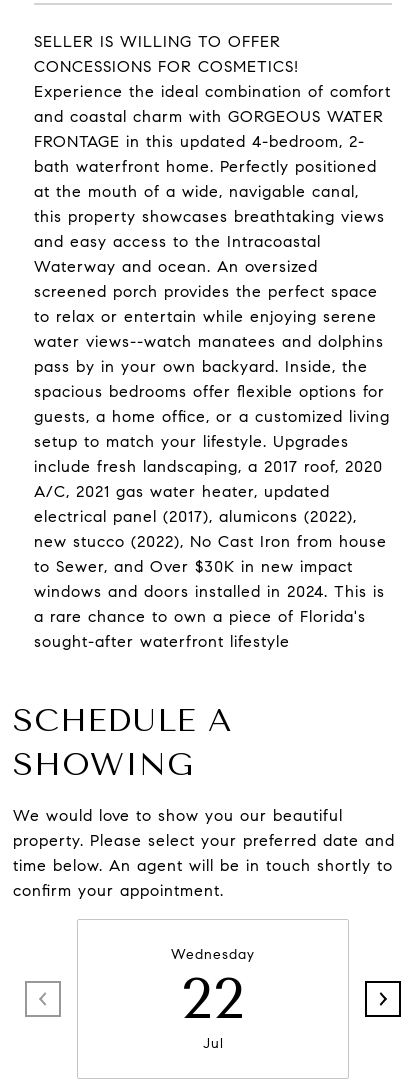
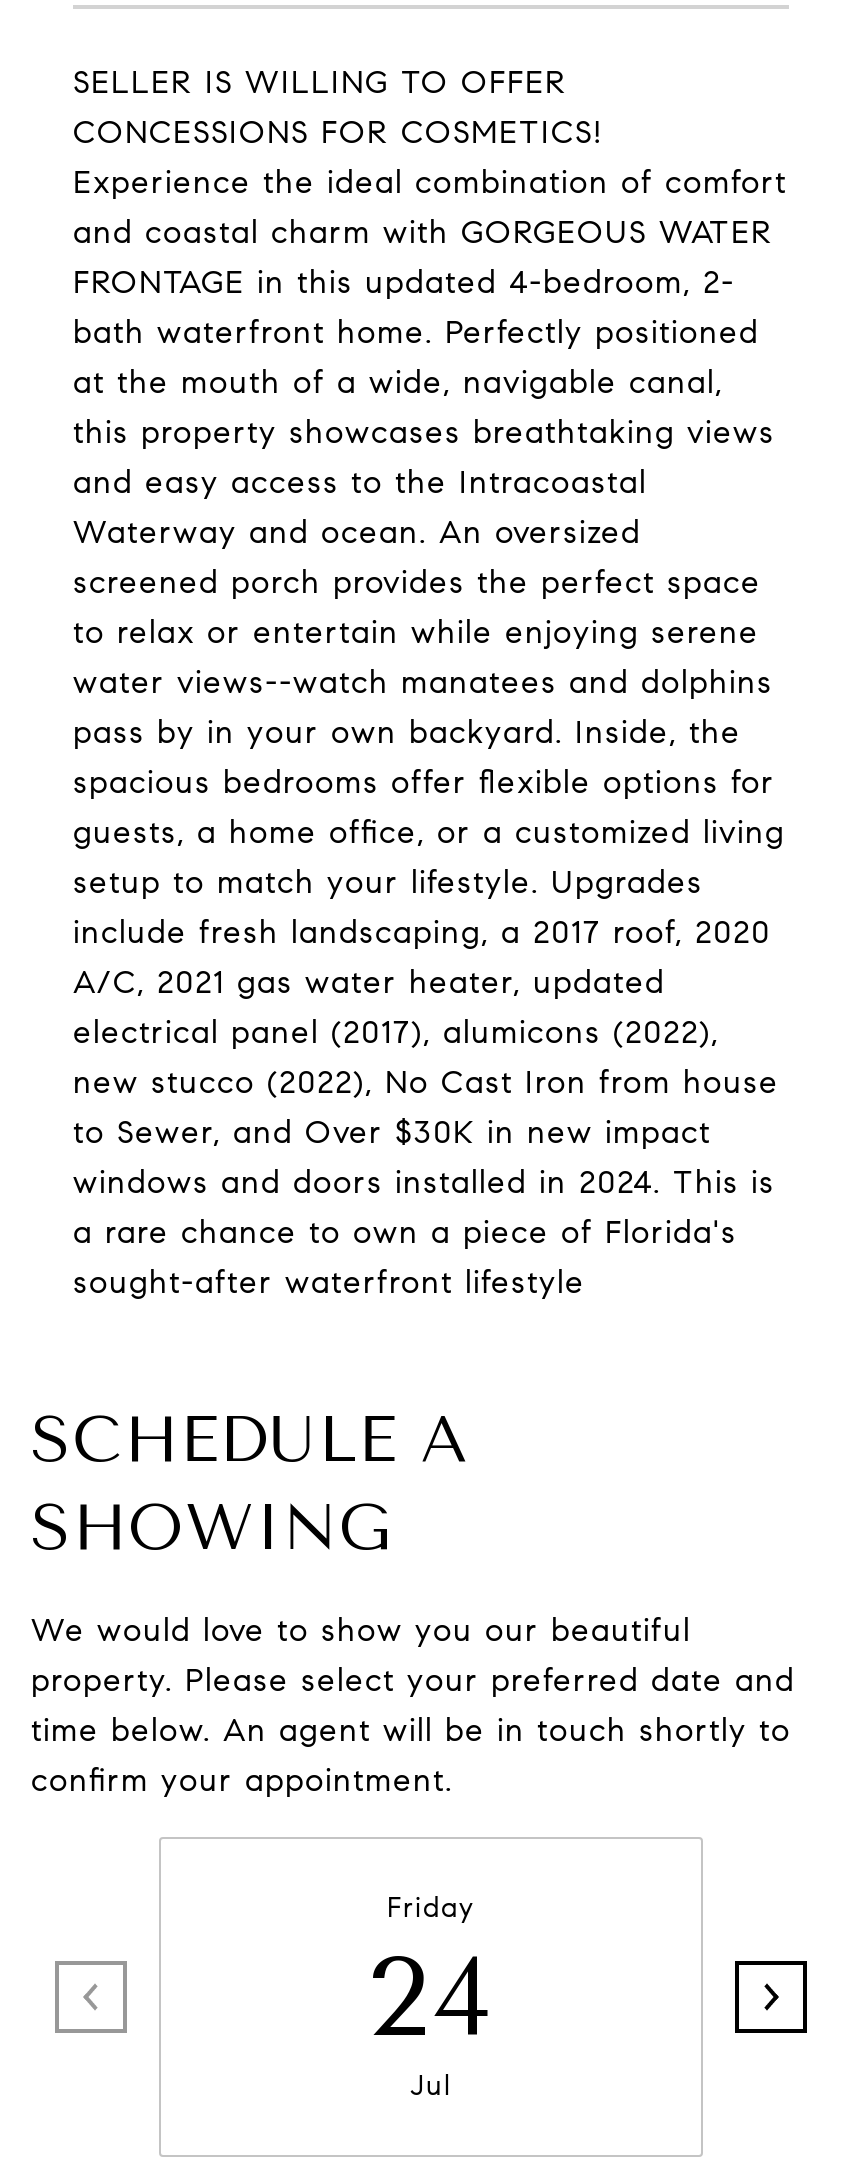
[171,946,255,1032] Wednesday | 22 -> [367,1891,495,2063] Friday | 24

